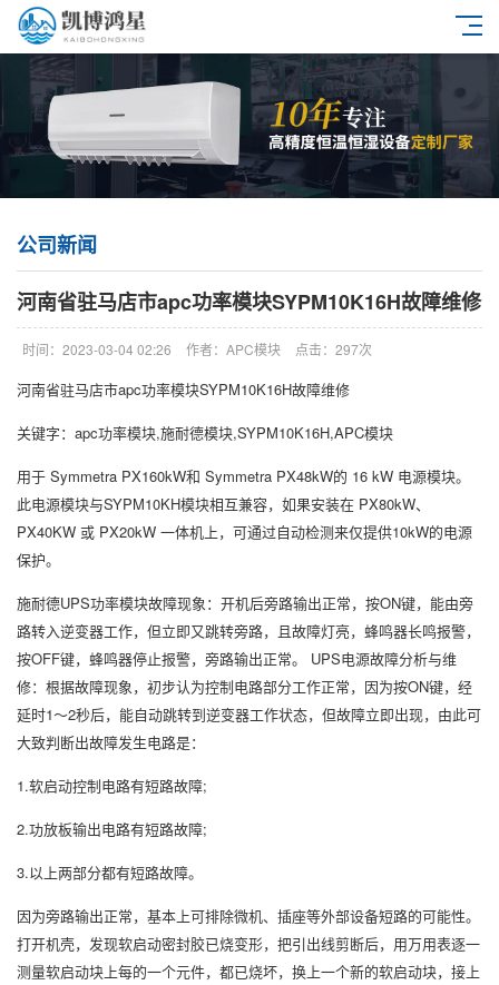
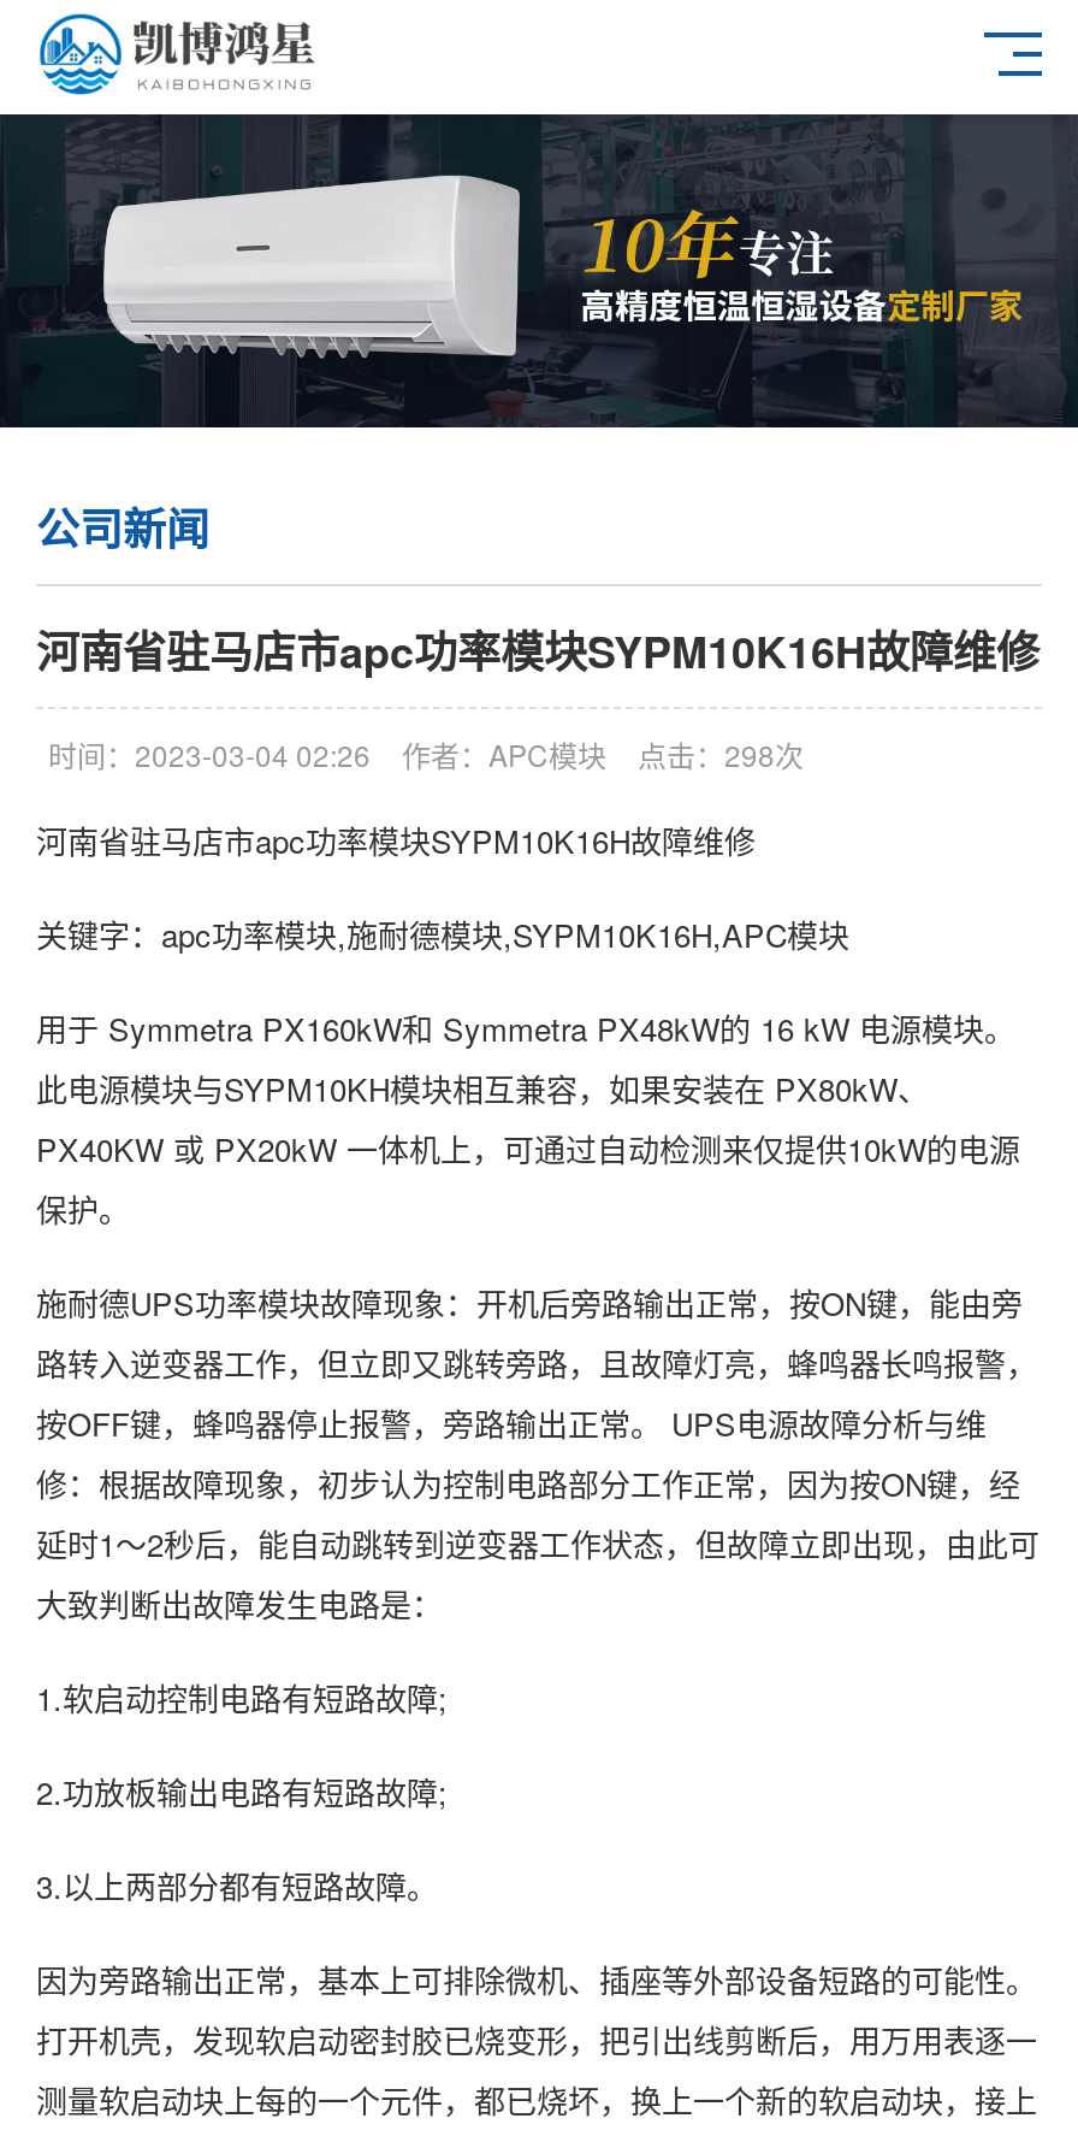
[22,339,372,358] 时间：2023-03-04 02:26 作者：APC模块 点击：297次 -> [48,733,804,774] 时间：2023-03-04 02:26 作者：APC模块 点击：298次

